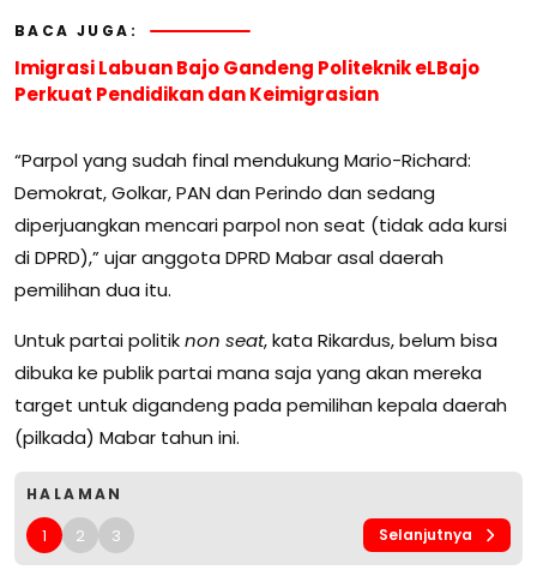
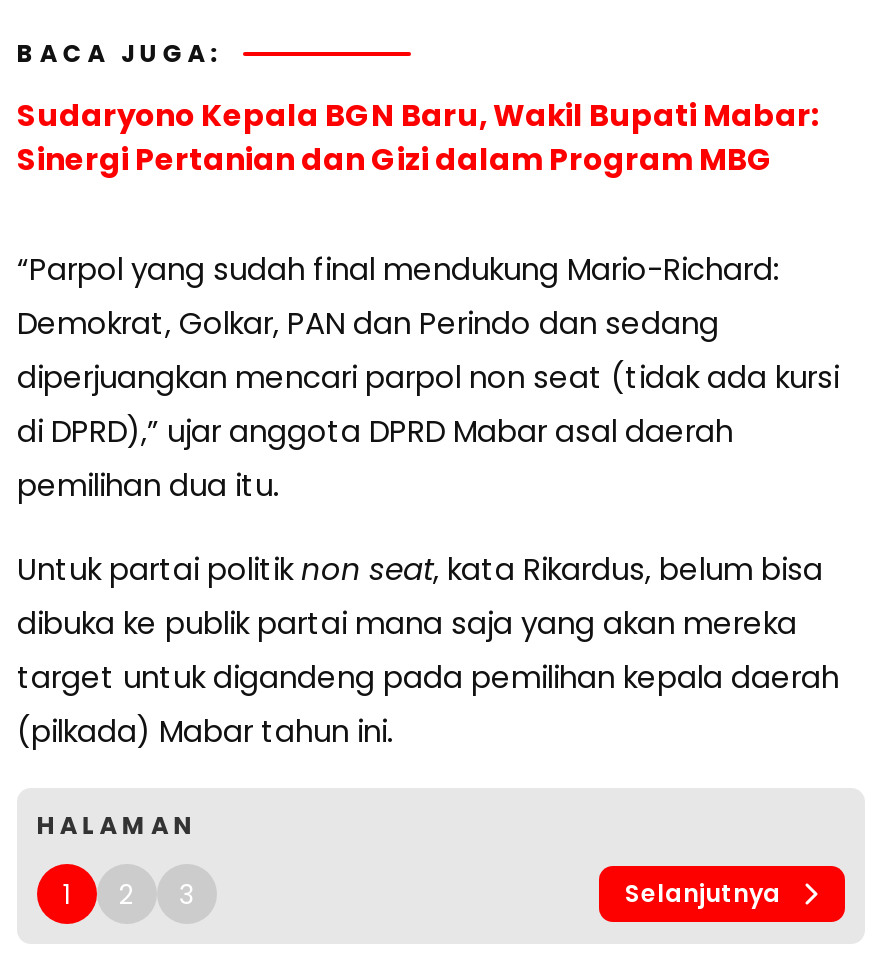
[14,55,479,107] Imigrasi Labuan Bajo Gandeng Politeknik eLBajo | Perkuat Pendidikan dan Keimigrasian -> [17,94,819,180] Sudaryono Kepala BGN Baru, Wakil Bupati Mabar: | Sinergi Pertanian dan Gizi dalam Program MBG

